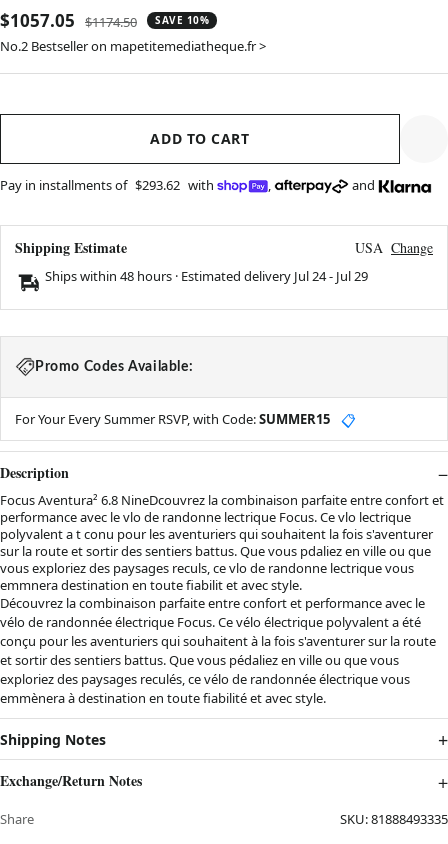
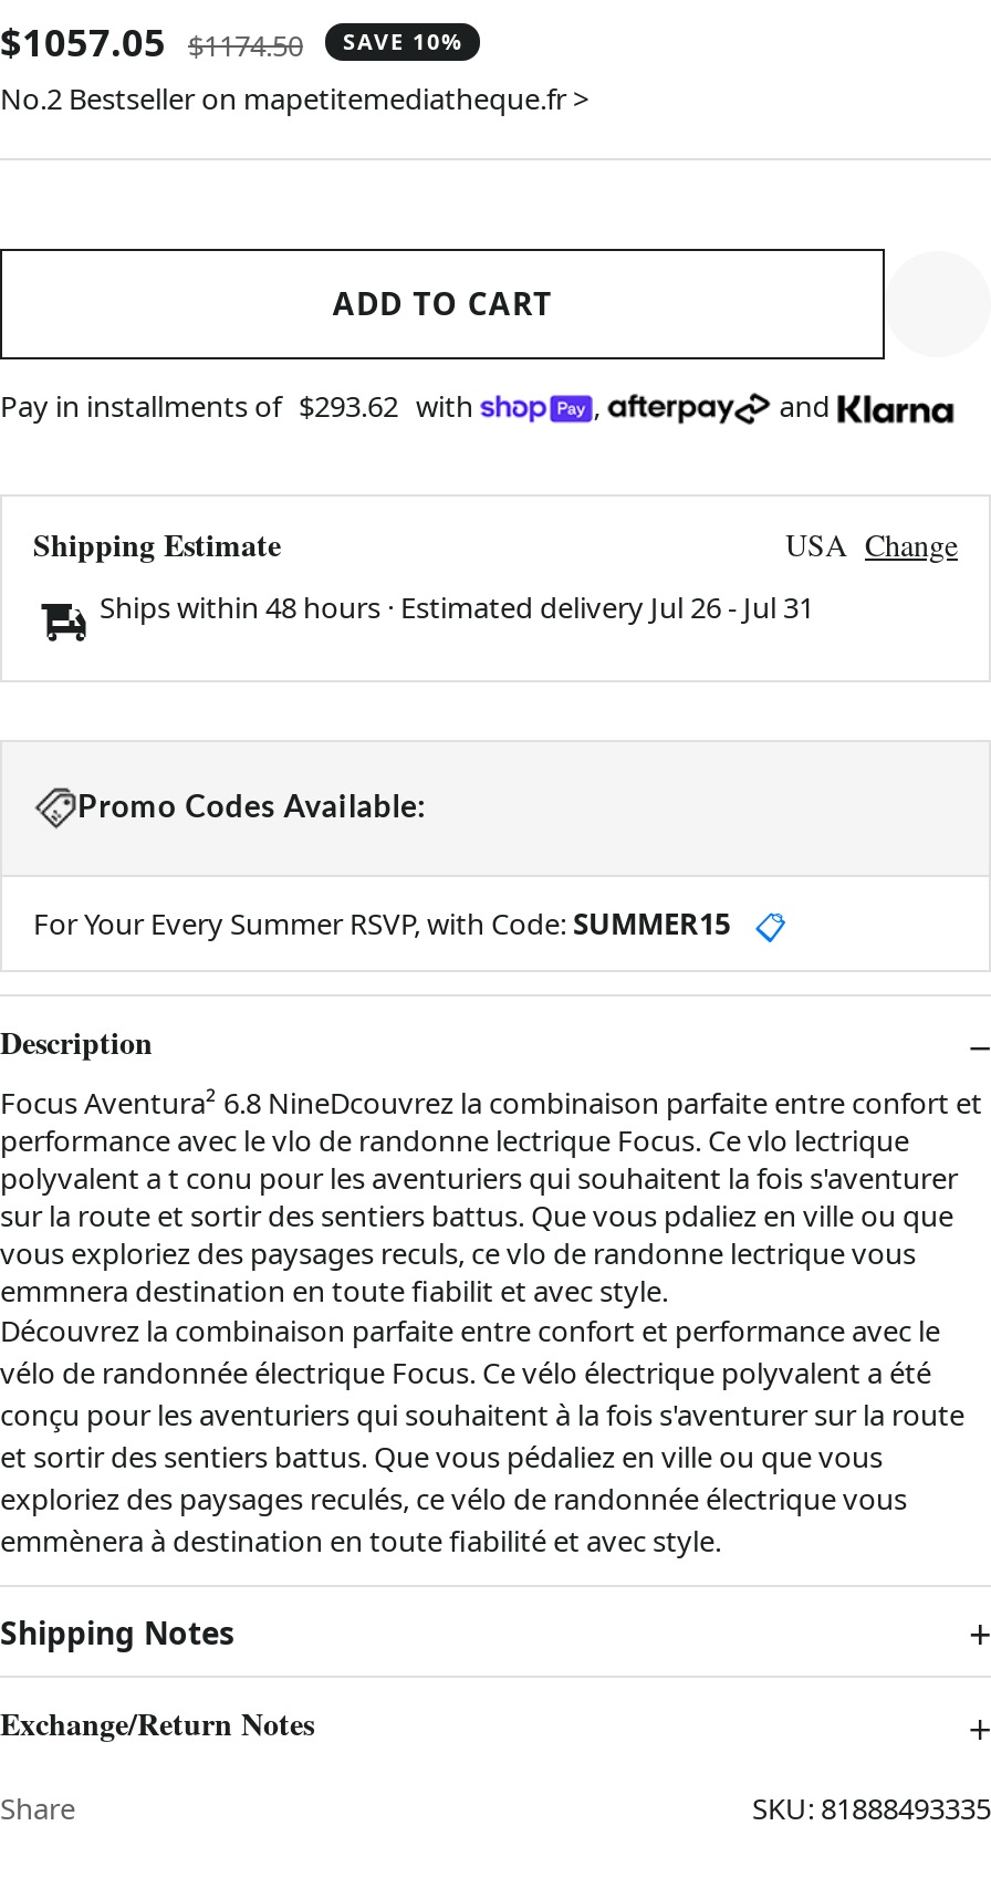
[45,267,368,285] Ships within 48 hours · Estimated delivery Jul 24 - Jul 29 -> [100,588,814,628] Ships within 48 hours · Estimated delivery Jul 26 - Jul 31

